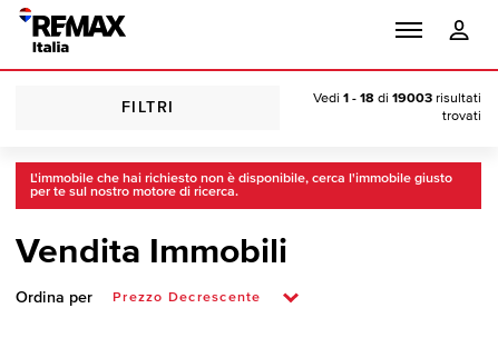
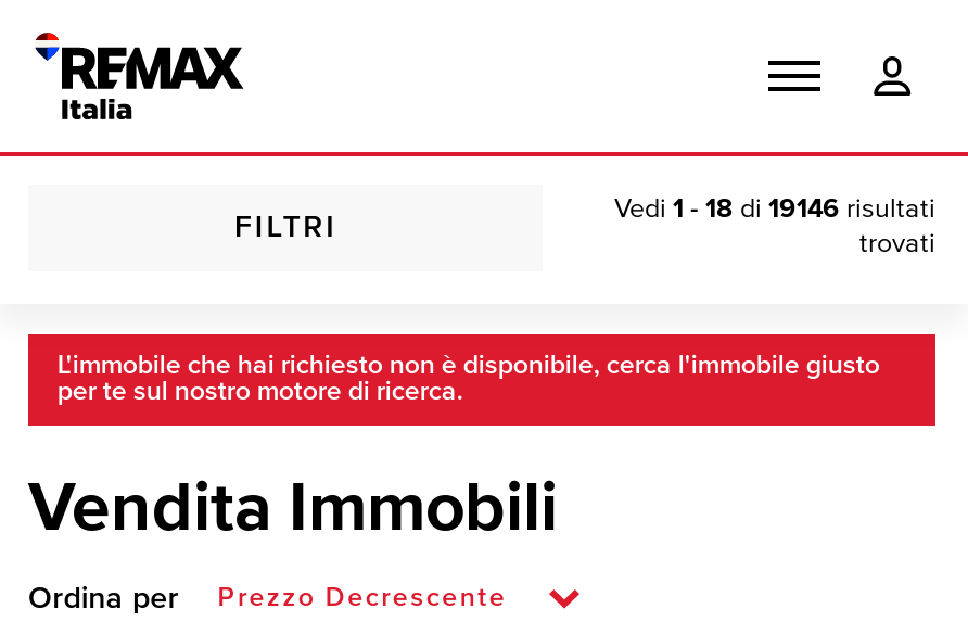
[313,91,481,106] Vedi 1 - 18 di 19003 risultati -> [614,195,935,224] Vedi 1 - 18 di 19146 risultati

